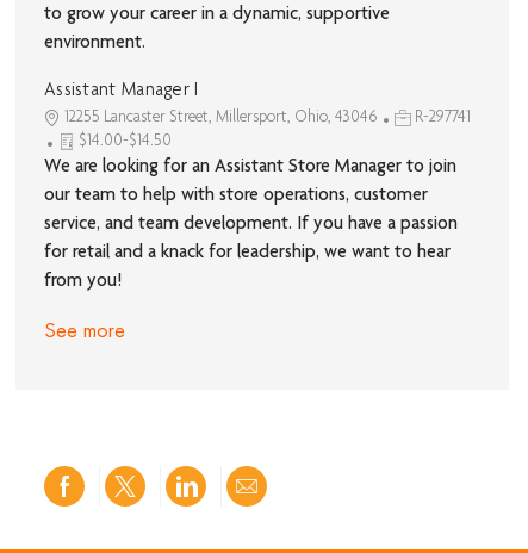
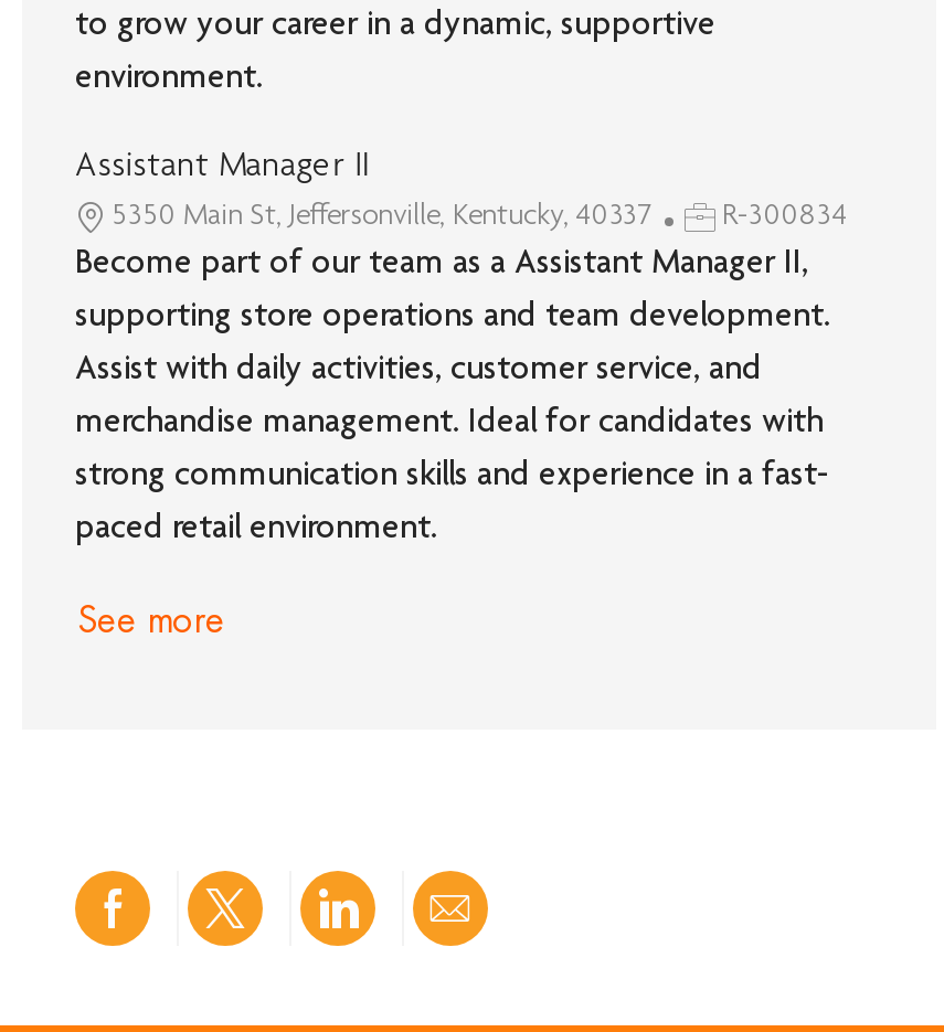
[44,83,471,292] Assistant Manager I | 12255 Lancaster Street, Millersport, Ohio, 43046 | R-297741 | $14.00-$14.50 | We are looking for an Assistant Store Manager to join | our team to help with store operations, customer | service, and team development. If you have a passion | for retail and a knack for leadership, we want to hear | from you! -> [75,152,848,549] Assistant Manager II | 5350 Main St, Jeffersonville, Kentucky, 40337 | R-300834 | Become part of our team as a Assistant Manager II, | supporting store operations and team development. | Assist with daily activities, customer service, and | merchandise management. Ideal for candidates with | strong communication skills and experience in a fast- | paced retail environment.

